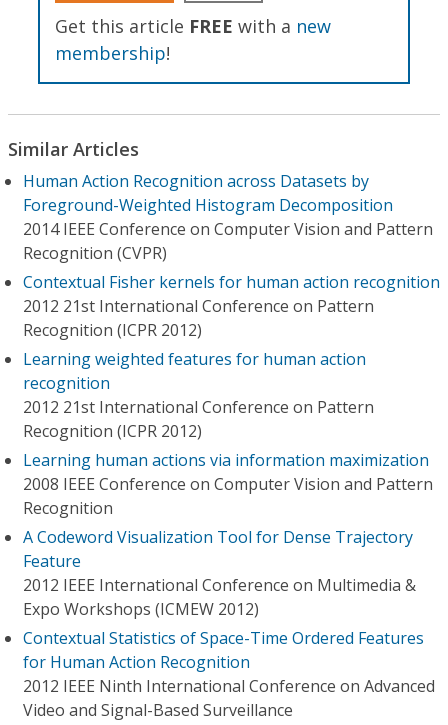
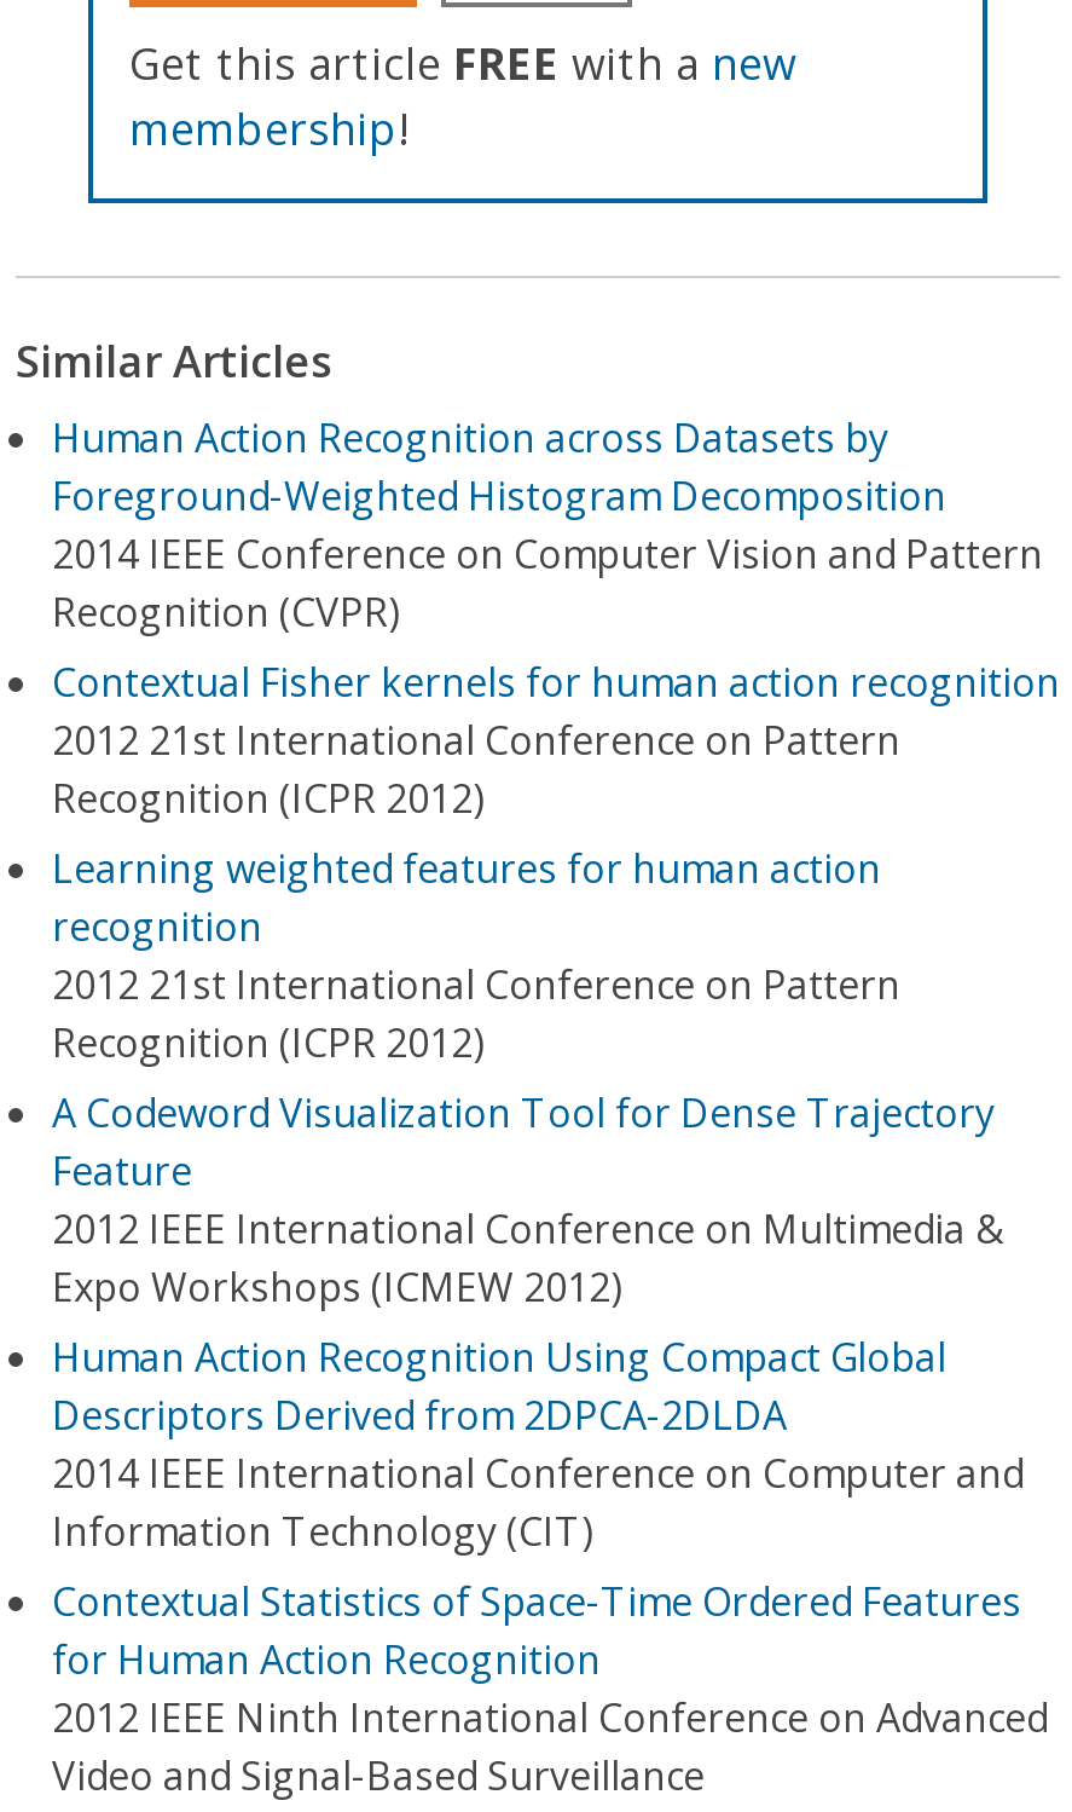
[23,449,433,519] Learning human actions via information maximization | 2008 IEEE Conference on Computer Vision and Pattern | Recognition -> none
moved [23,526,416,620] -> [52,1086,1002,1314]: A Codeword Visualization Tool for Dense Trajectory | Feature | 2012 IEEE International Conference on Multimedia & | Expo Workshops (ICMEW 2012)
none -> [52,1331,1024,1558] Human Action Recognition Using Compact Global | Descriptors Derived from 2DPCA-2DLDA | 2014 IEEE International Conference on Computer and | Information Technology (CIT)

